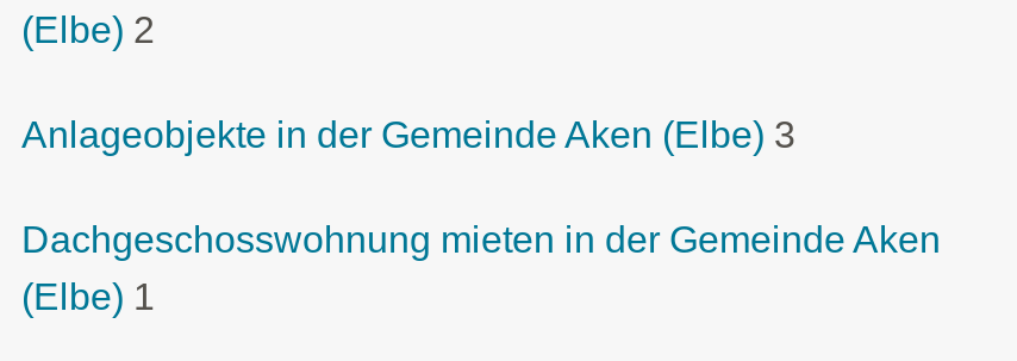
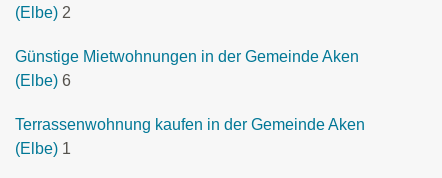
[21,115,795,156] Anlageobjekte in der Gemeinde Aken (Elbe) 3 -> [15,48,359,89] Günstige Mietwohnungen in der Gemeinde Aken | (Elbe) 6
[21,220,941,261] Dachgeschosswohnung mieten in der Gemeinde Aken -> [15,116,365,133] Terrassenwohnung kaufen in der Gemeinde Aken

